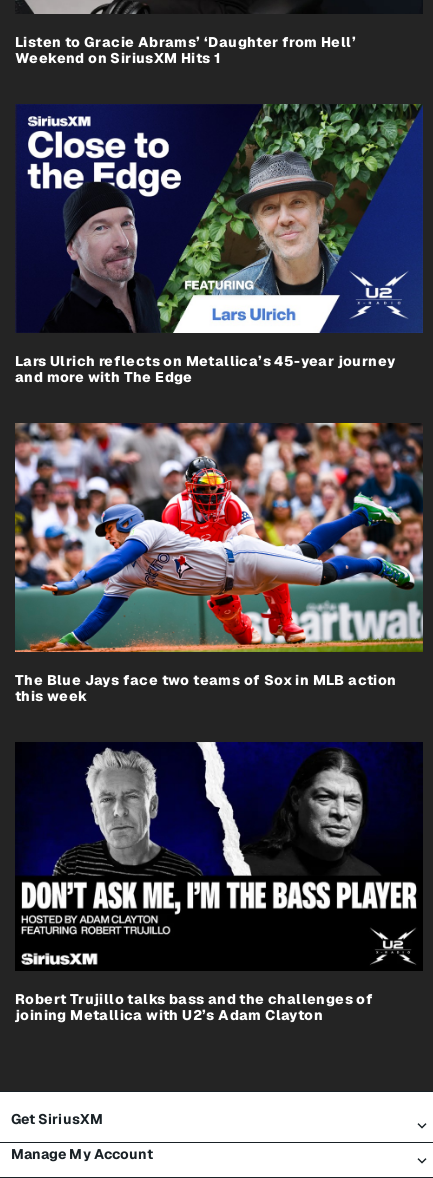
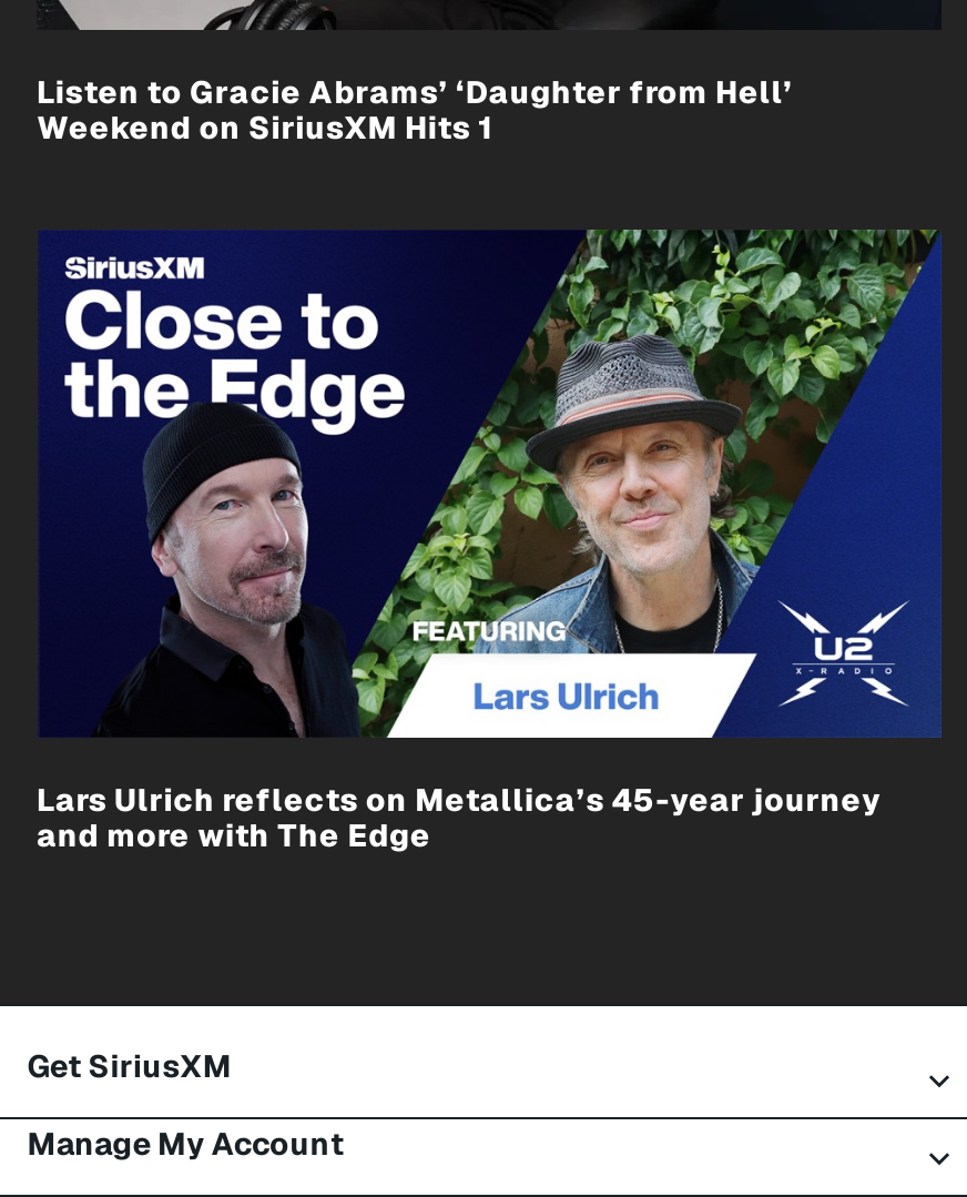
[14,422,424,705] [image] | The Blue Jays face two teams of Sox in MLB action | this week -> none
[15,741,423,1024] [image] | Robert Trujillo talks bass and the challenges of | joining Metallica with U2’s Adam Clayton -> none

